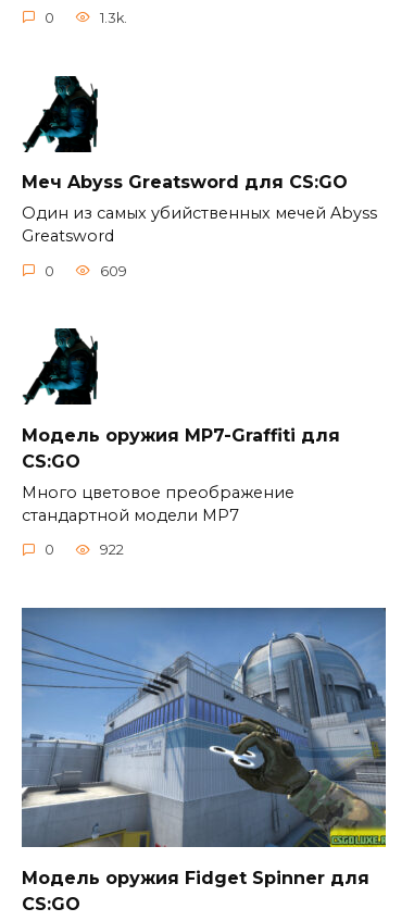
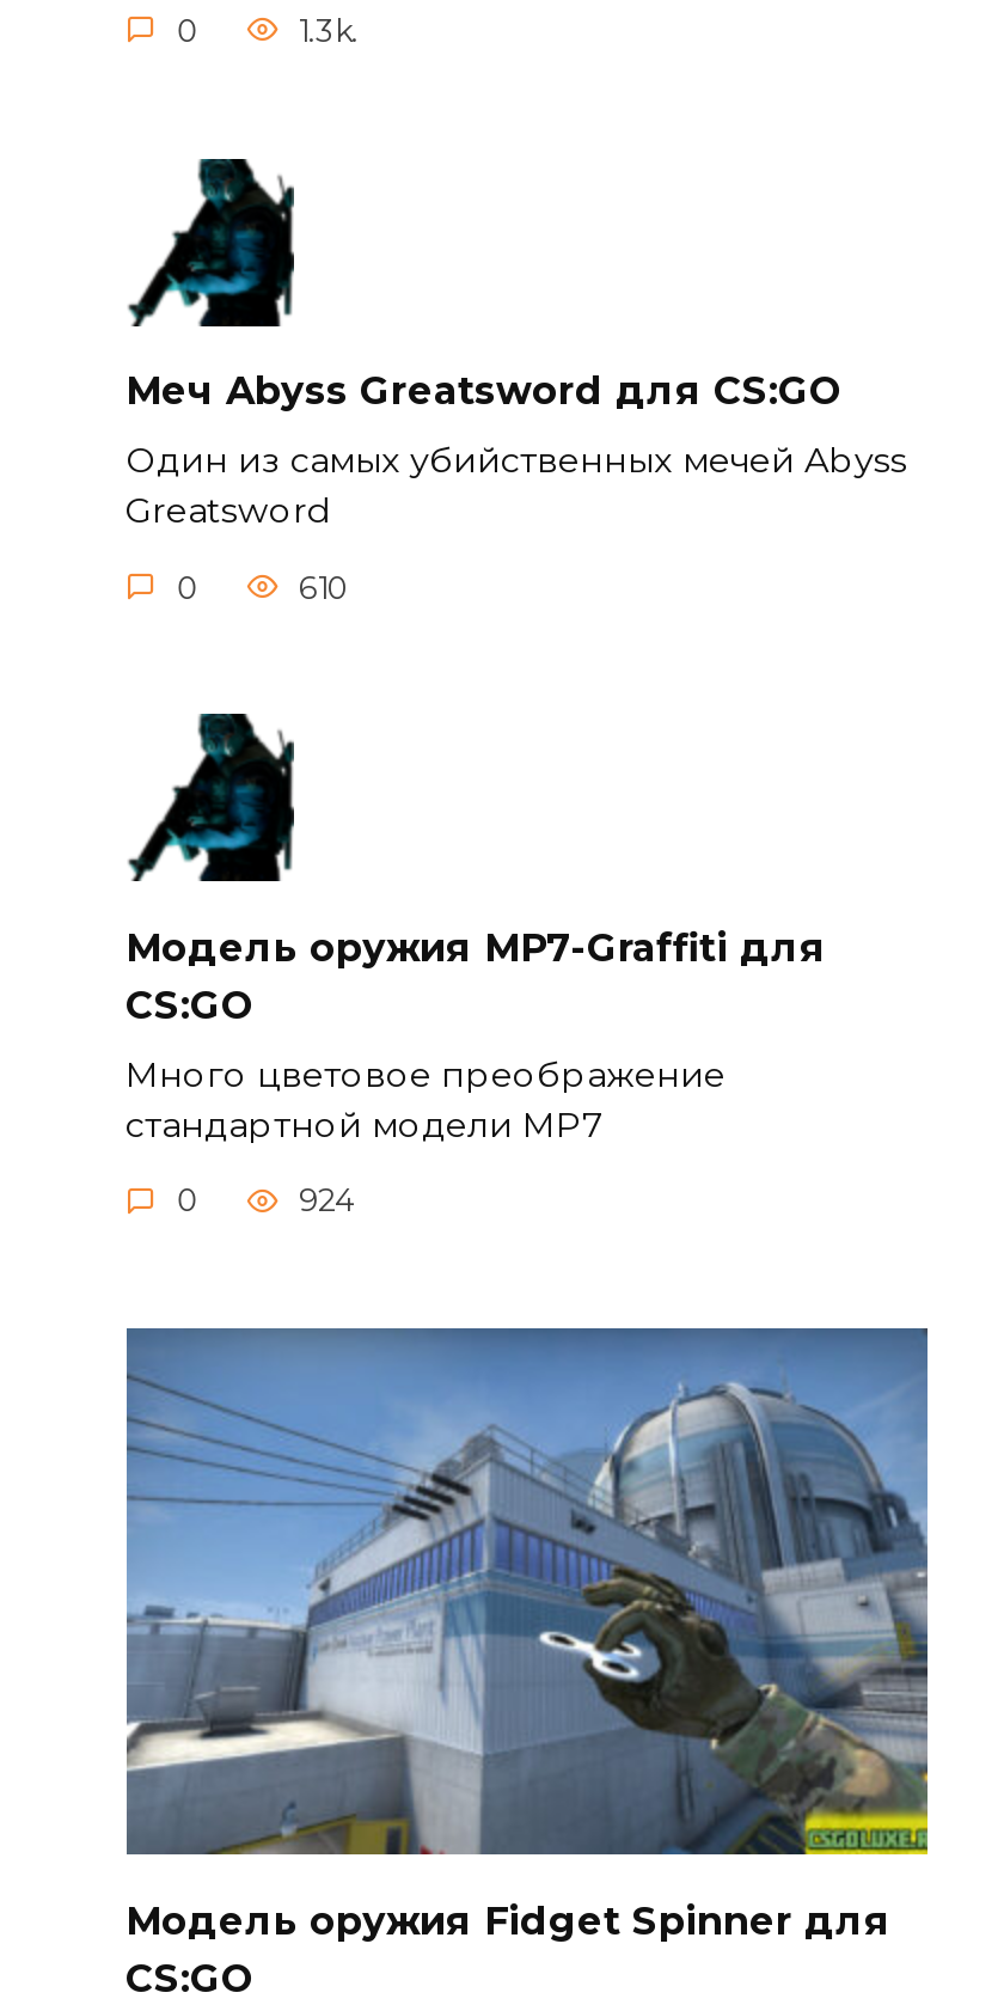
[100,263,127,279] 609 -> [299,569,349,605] 610
[100,542,124,558] 922 -> [299,1183,354,1219] 924

